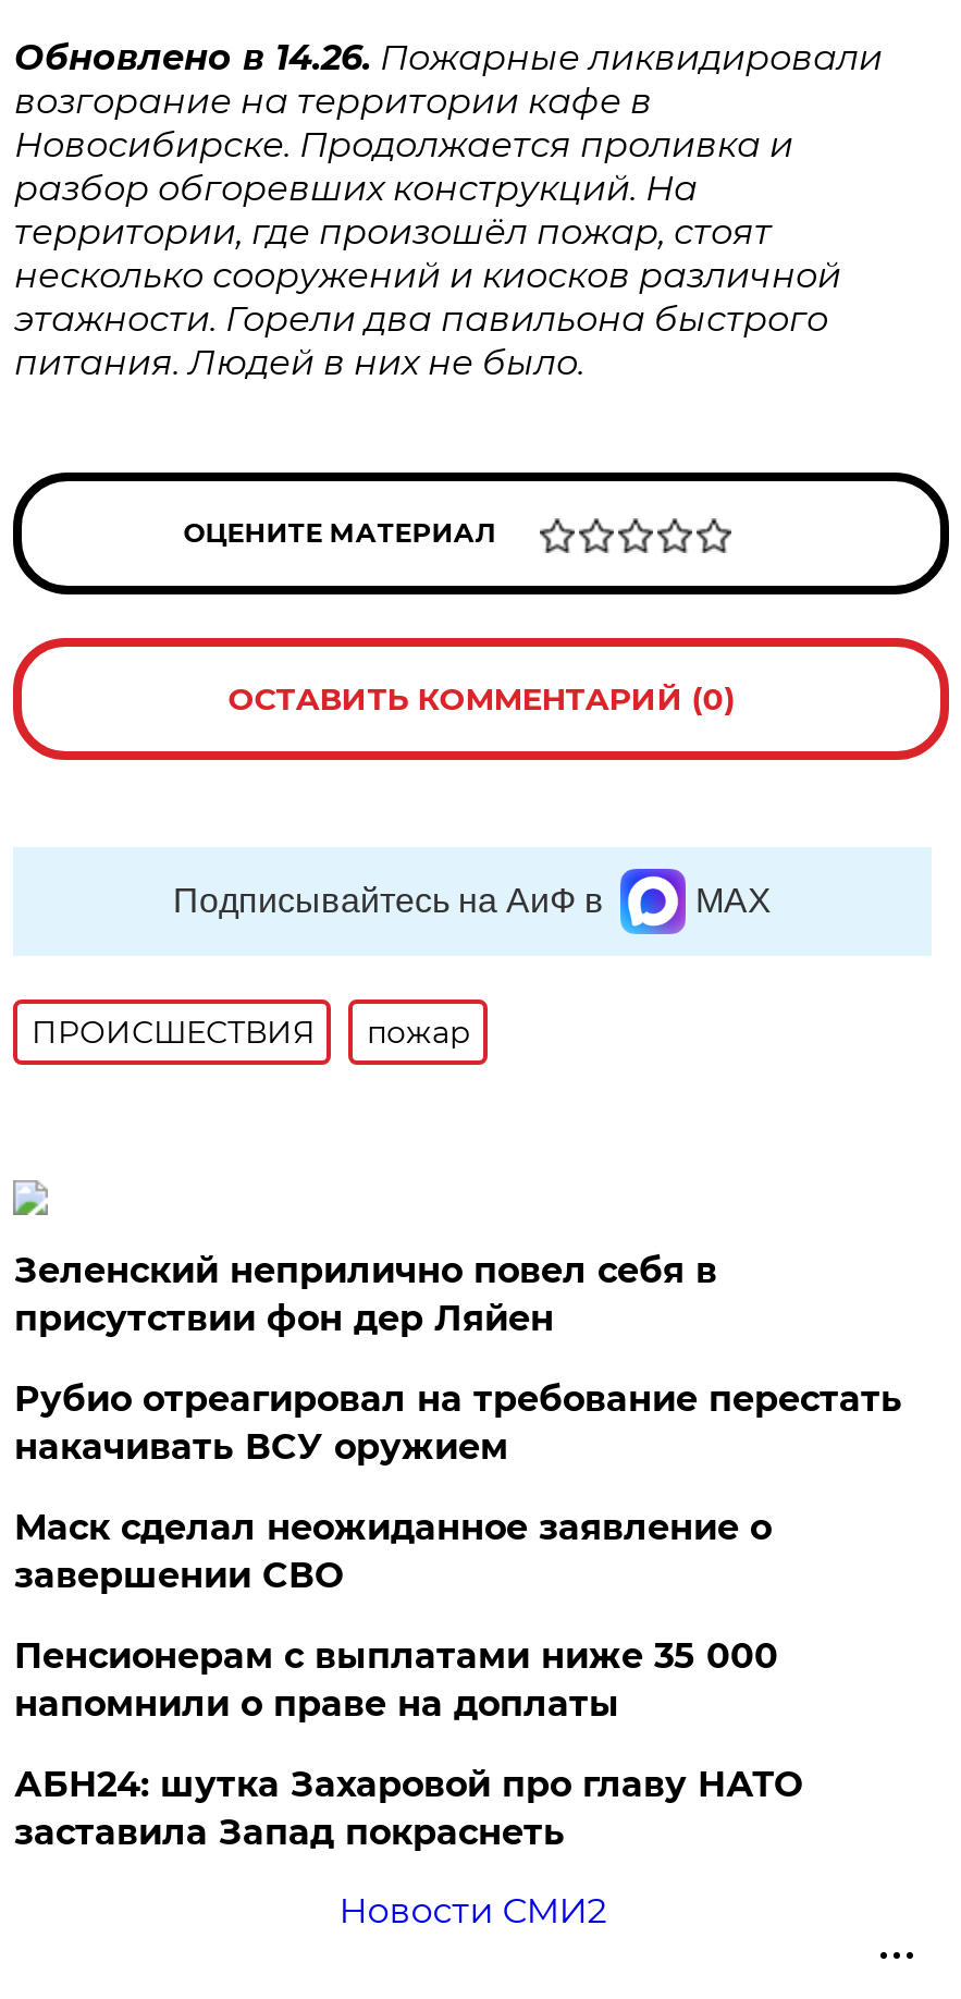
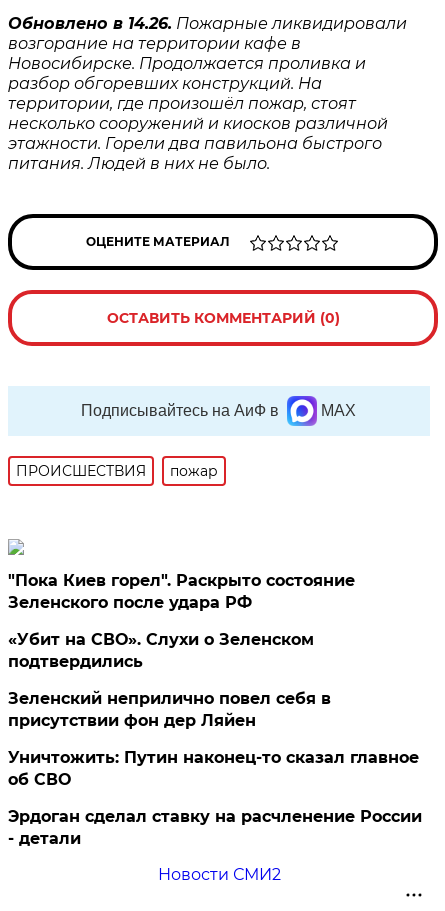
none -> [8,571,355,671] "Пока Киев горел". Раскрыто состояние | Зеленского после удара РФ | «Убит на СВО». Слухи о Зеленском | подтвердились
moved [14,1250,717,1340] -> [8,689,331,730]: Зеленский неприлично повел cебя в | присутствии фон дер Ляйен
[14,1379,902,1854] Рубио отреагировал на требование перестать | накачивать ВСУ оружием | Маск сделал неожиданное заявление о | завершении СВО | Пенсионерам с выплатами ниже 35 000 | напомнили о праве на доплаты | АБН24: шутка Захаровой про главу НАТО | заставила Запад покраснеть -> [8,748,422,848] Уничтожить: Путин наконец-то сказал главное | об СВО | Эрдоган сделал ставку на расчленение России | - детали

